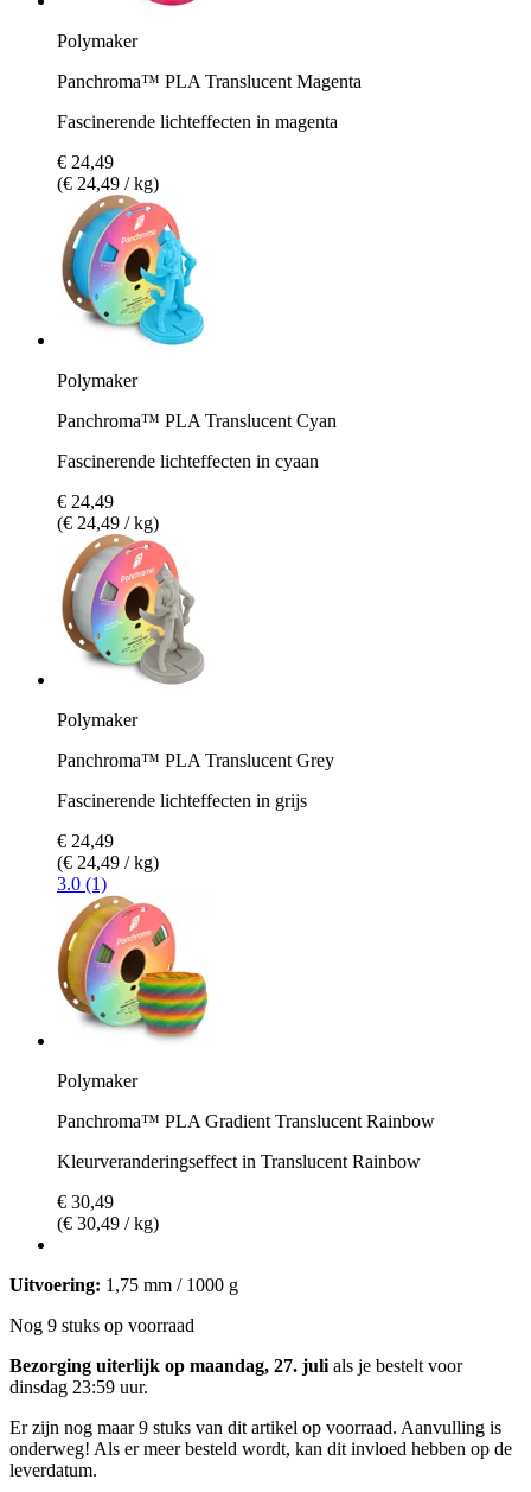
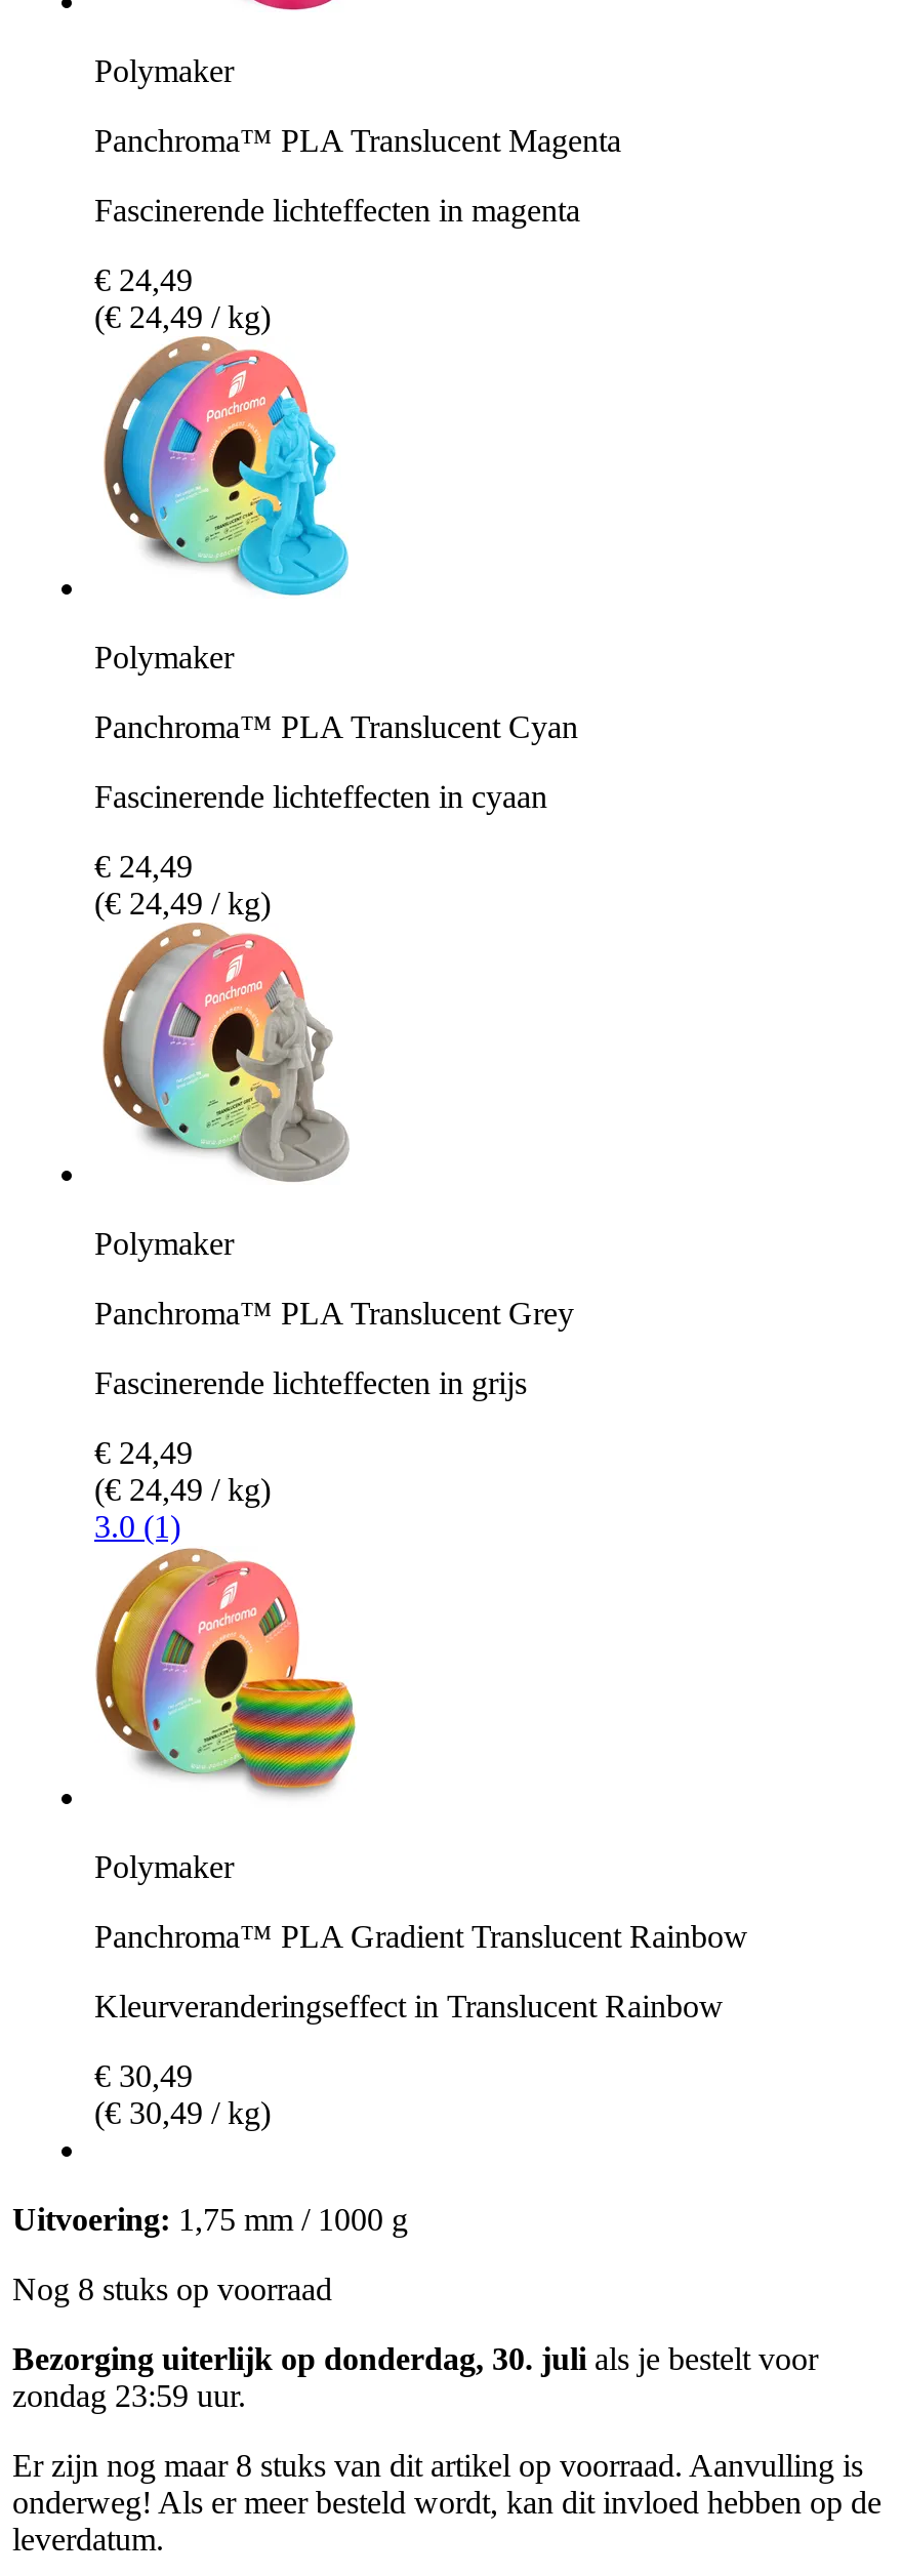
[9,1315,194,1335] Nog 9 stuks op voorraad -> [12,2271,332,2306] Nog 8 stuks op voorraad
[9,1355,462,1375] Bezorging uiterlijk op maandag, 27. juli als je bestelt voor -> [12,2341,818,2376] Bezorging uiterlijk op donderdag, 30. juli als je bestelt voor
[9,1377,148,1397] dinsdag 23:59 uur. -> [12,2378,246,2413] zondag 23:59 uur.
[9,1417,501,1437] Er zijn nog maar 9 stuks van dit artikel op voorraad. Aanvulling is -> [12,2447,863,2482] Er zijn nog maar 8 stuks van dit artikel op voorraad. Aanvulling is

